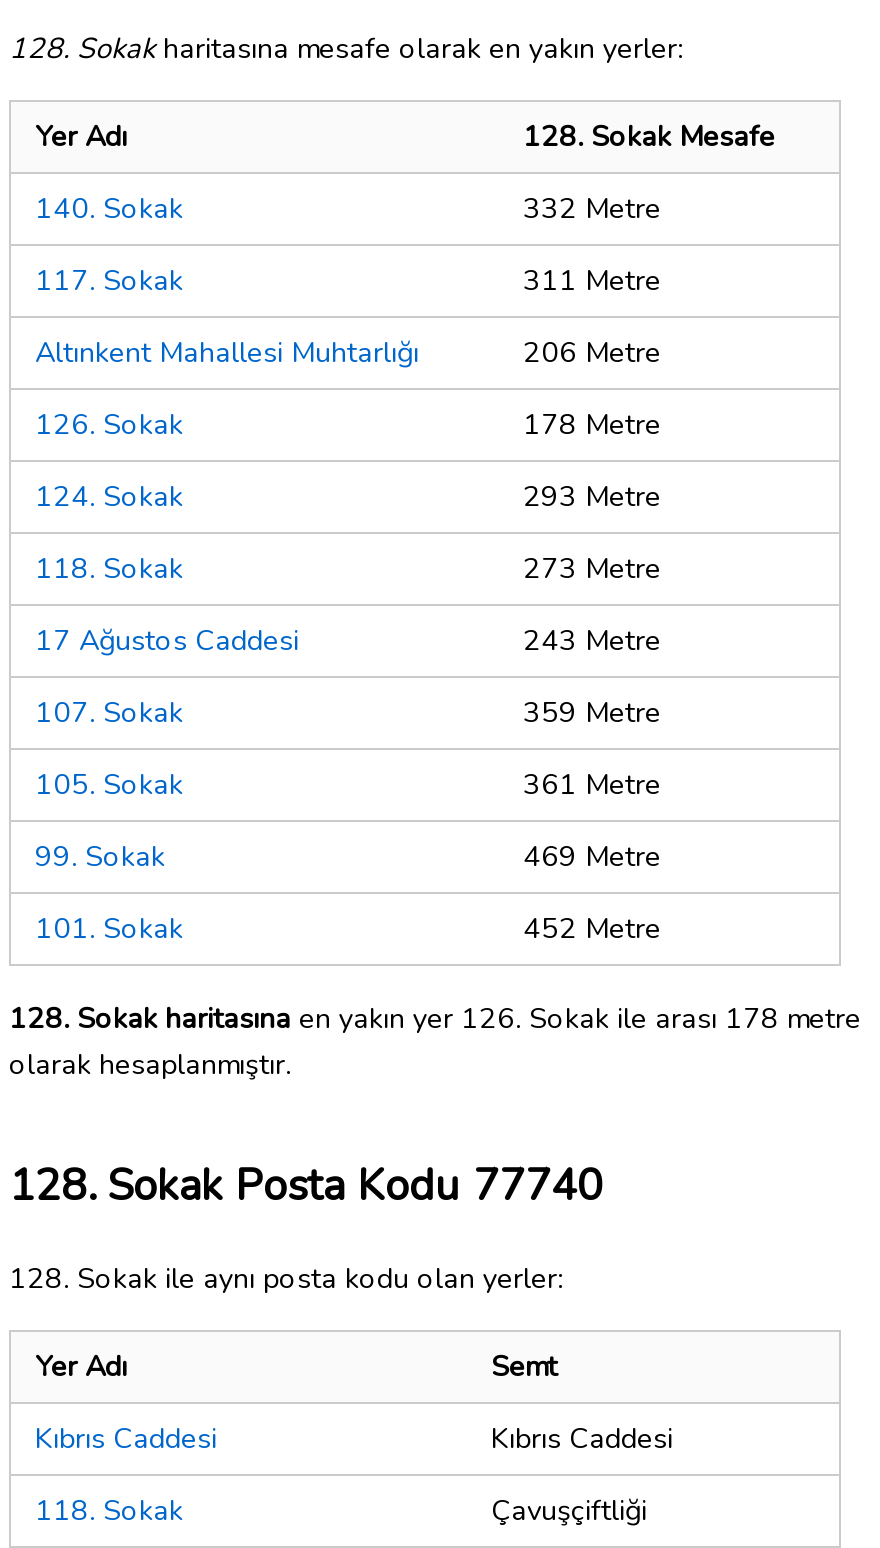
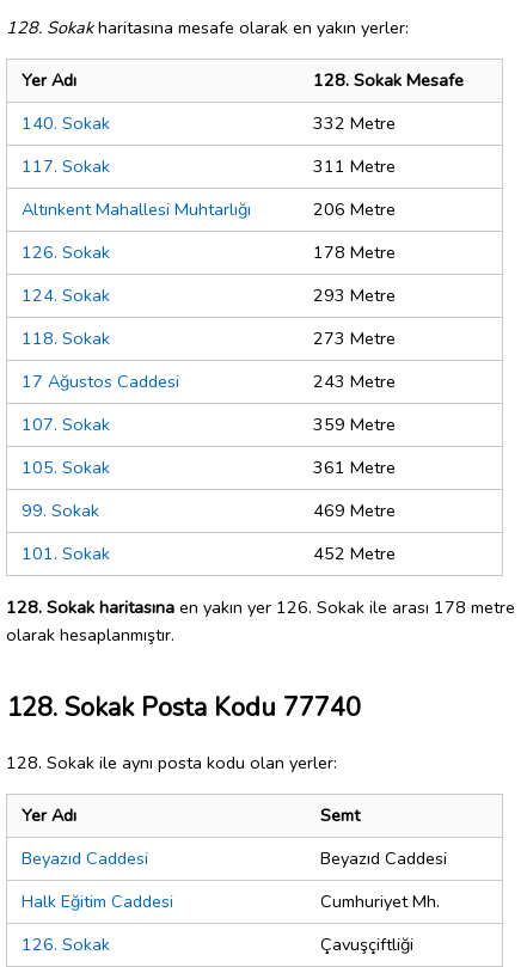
[35,1418,673,1530] Kıbrıs Caddesi | Kıbrıs Caddesi | 118. Sokak -> [22,847,447,956] Beyazıd Caddesi | Beyazıd Caddesi | Halk Eğitim Caddesi | Cumhuriyet Mh. | 126. Sokak

